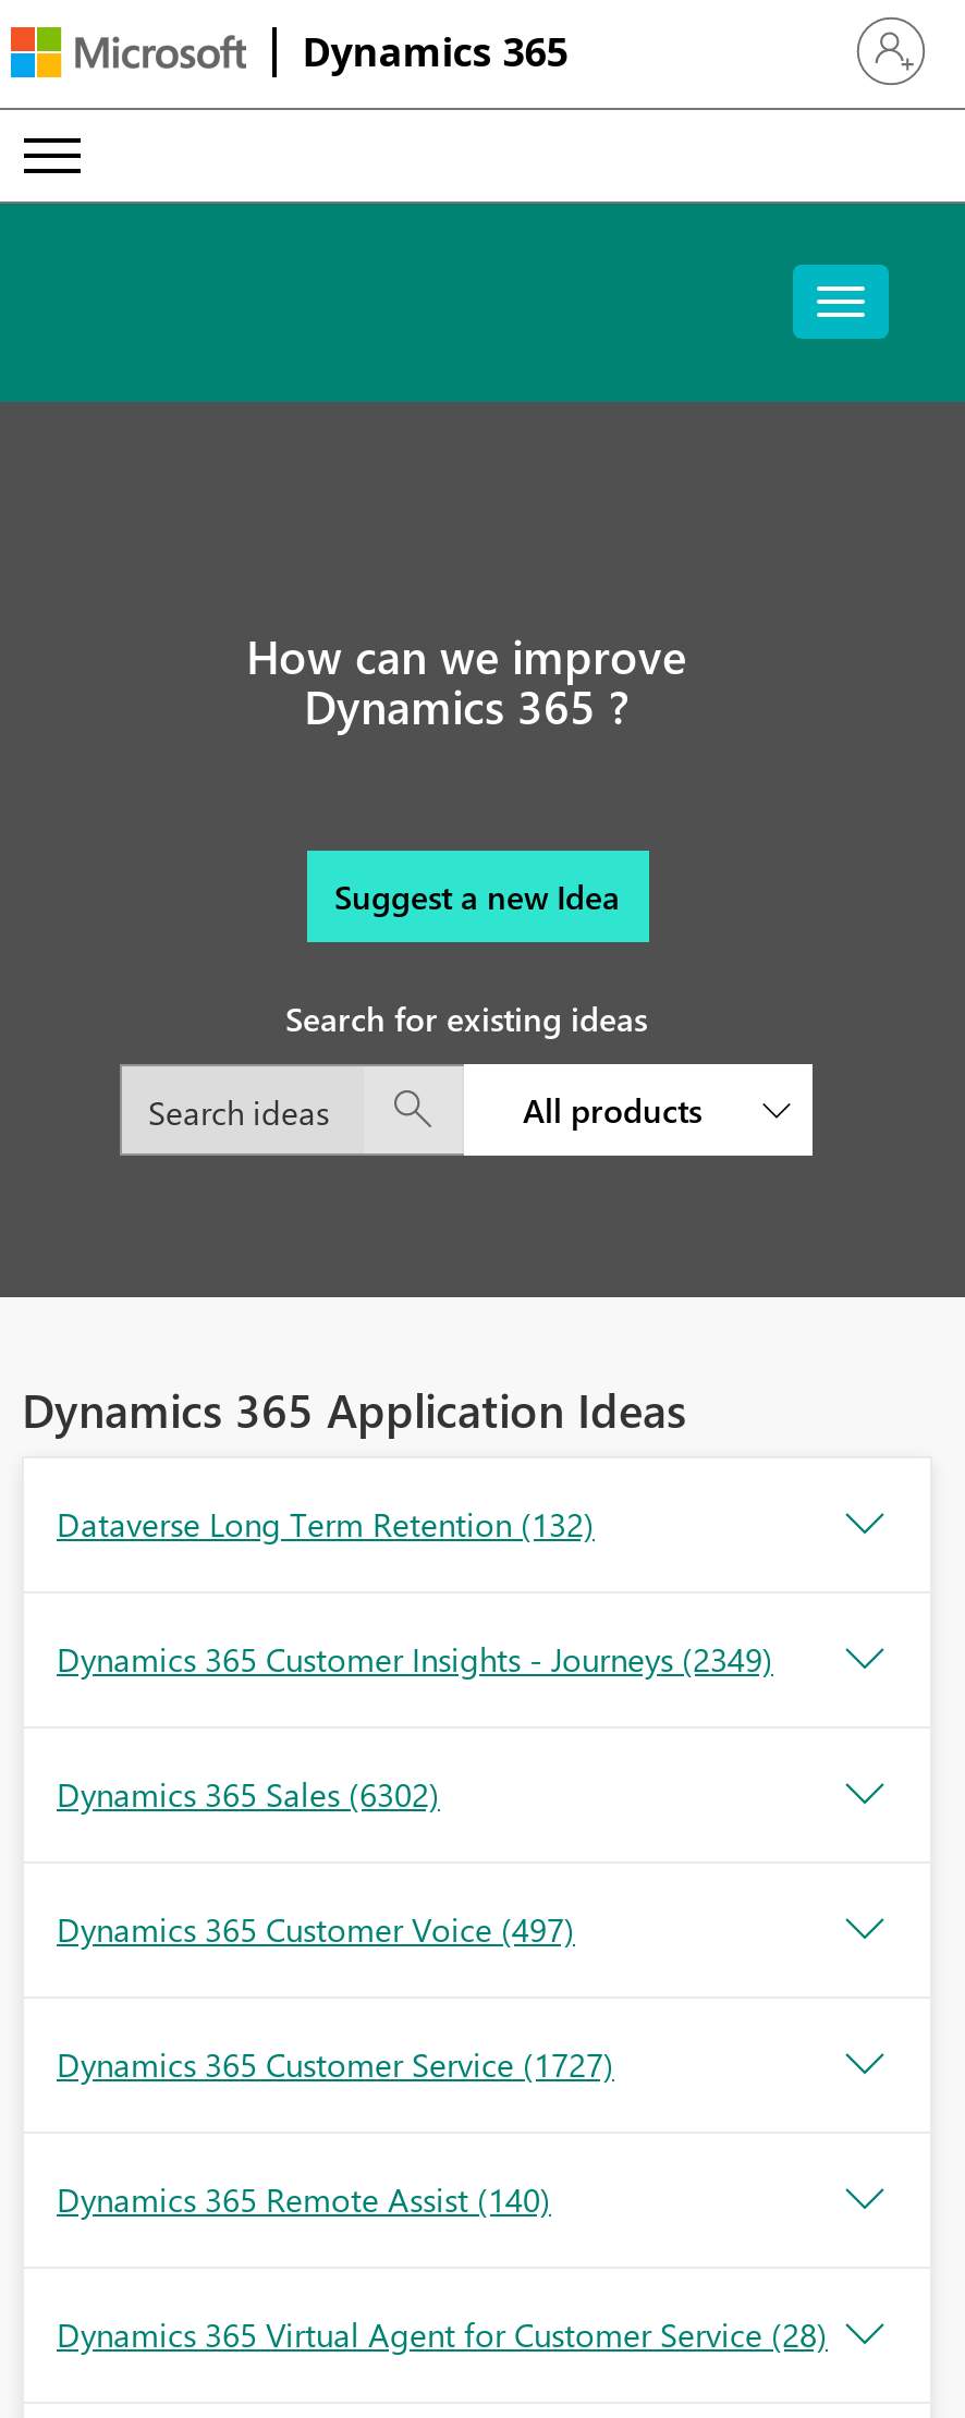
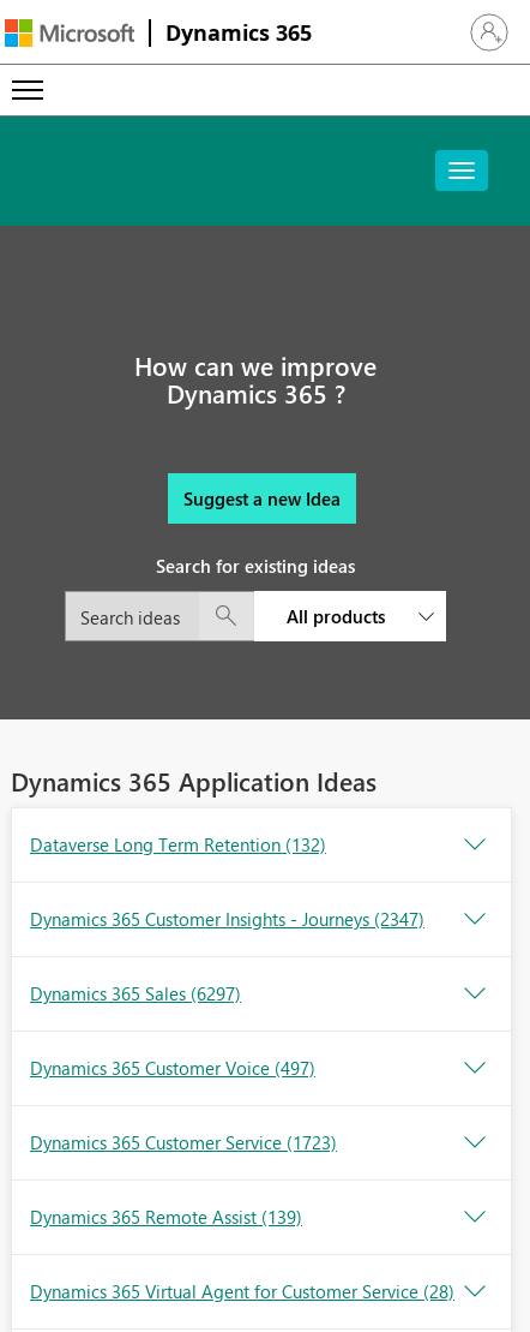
[57,1637,773,1681] Dynamics 365 Customer Insights - Journeys (2349) -> [30,907,424,931] Dynamics 365 Customer Insights - Journeys (2347)
[57,1772,440,1816] Dynamics 365 Sales (6302) -> [30,981,241,1005] Dynamics 365 Sales (6297)
[57,2042,614,2086] Dynamics 365 Customer Service (1727) -> [30,1130,337,1154] Dynamics 365 Customer Service (1723)
[57,2177,551,2221] Dynamics 365 Remote Assist (140) -> [30,1205,302,1229] Dynamics 365 Remote Assist (139)

